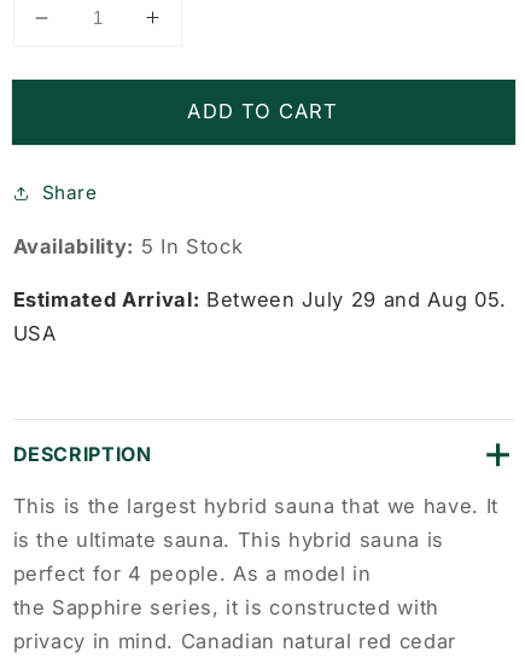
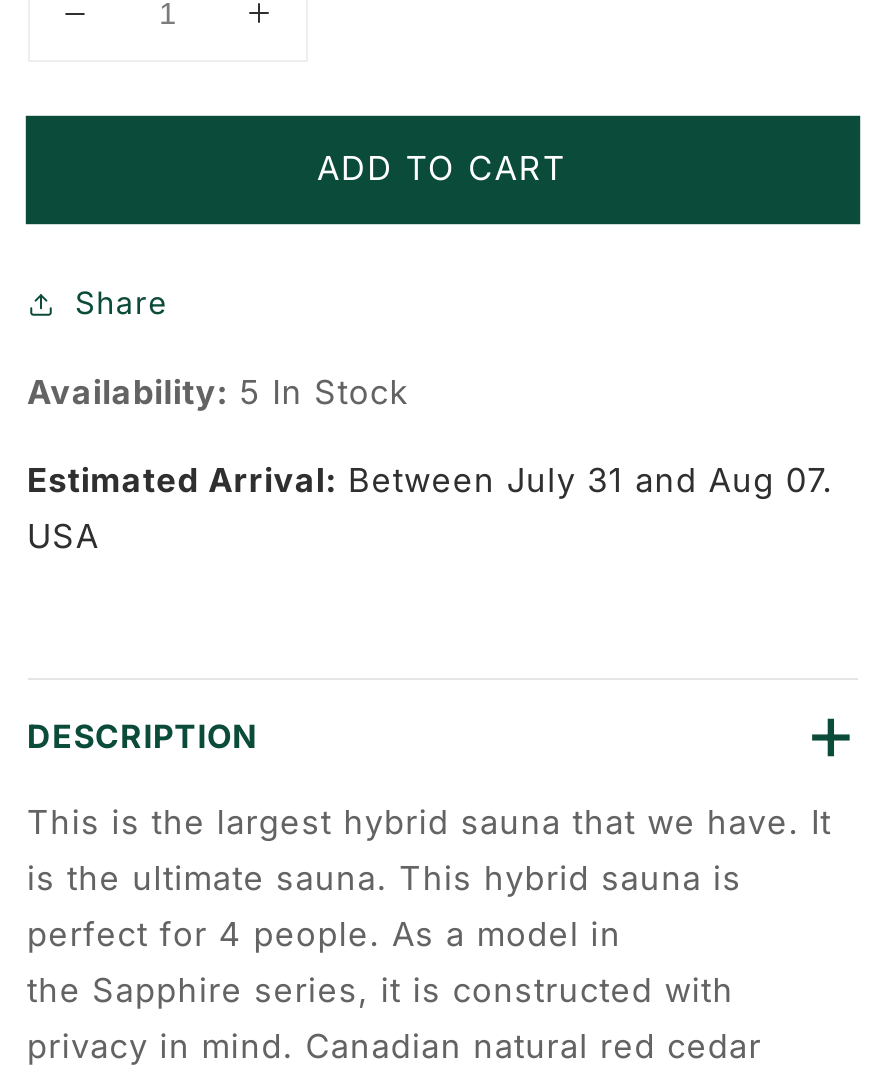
[13,287,507,311] Estimated Arrival: Between July 29 and Aug 05. -> [27,460,834,500] Estimated Arrival: Between July 31 and Aug 07.

